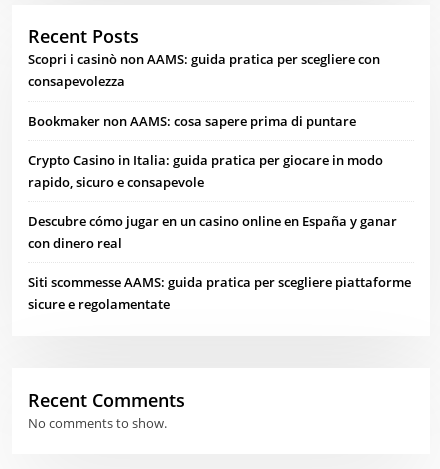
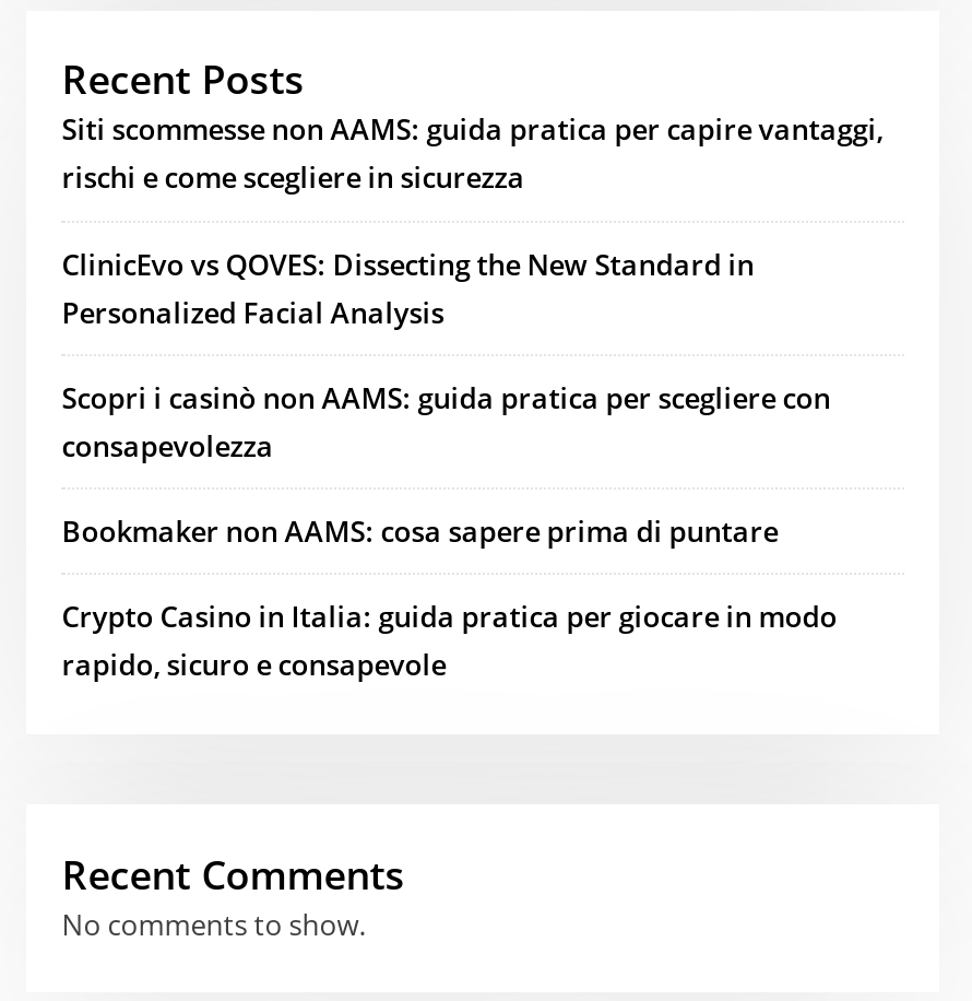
none -> [62,110,883,331] Siti scommesse non AAMS: guida pratica per capire vantaggi, | rischi e come scegliere in sicurezza | ClinicEvo vs QOVES: Dissecting the New Standard in | Personalized Facial Analysis
moved [28,50,383,191] -> [62,378,837,685]: Scopri i casinò non AAMS: guida pratica per scegliere con | consapevolezza | Bookmaker non AAMS: cosa sapere prima di puntare | Crypto Casino in Italia: guida pratica per giocare in modo | rapido, sicuro e consapevole
[28,212,411,313] Descubre cómo jugar en un casino online en España y ganar | con dinero real | Siti scommesse AAMS: guida pratica per scegliere piattaforme | sicure e regolamentate -> none

